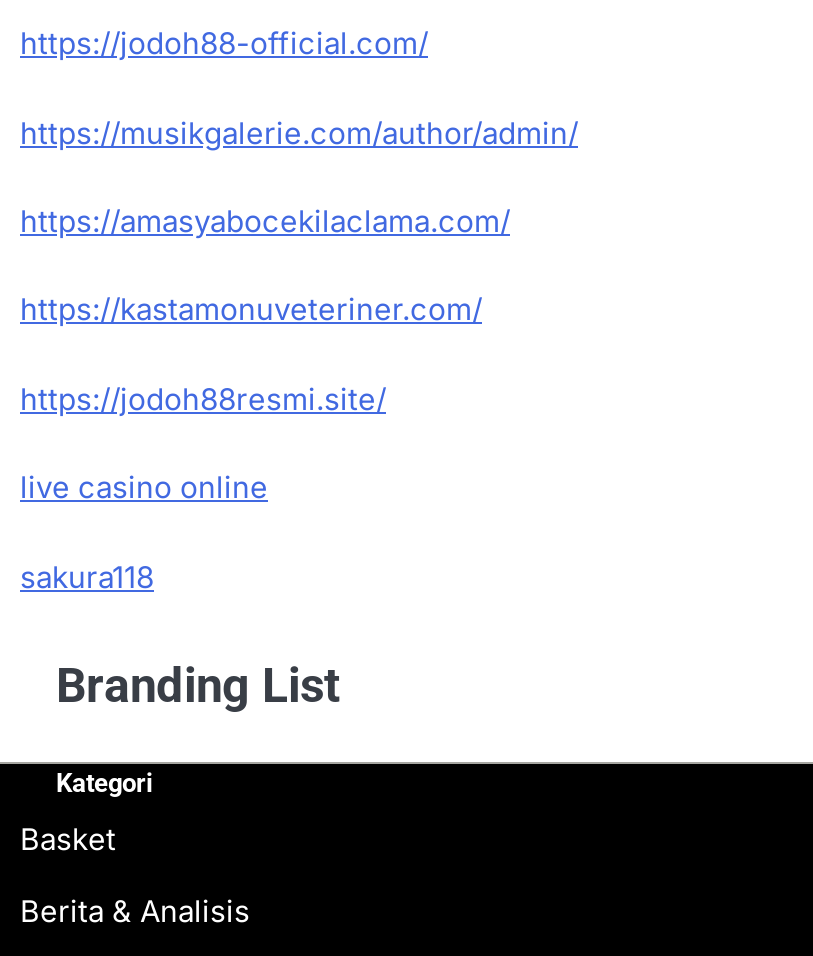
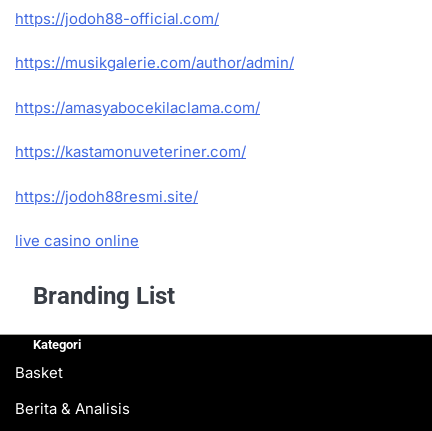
[20,560,154,596] sakura118 -> none

